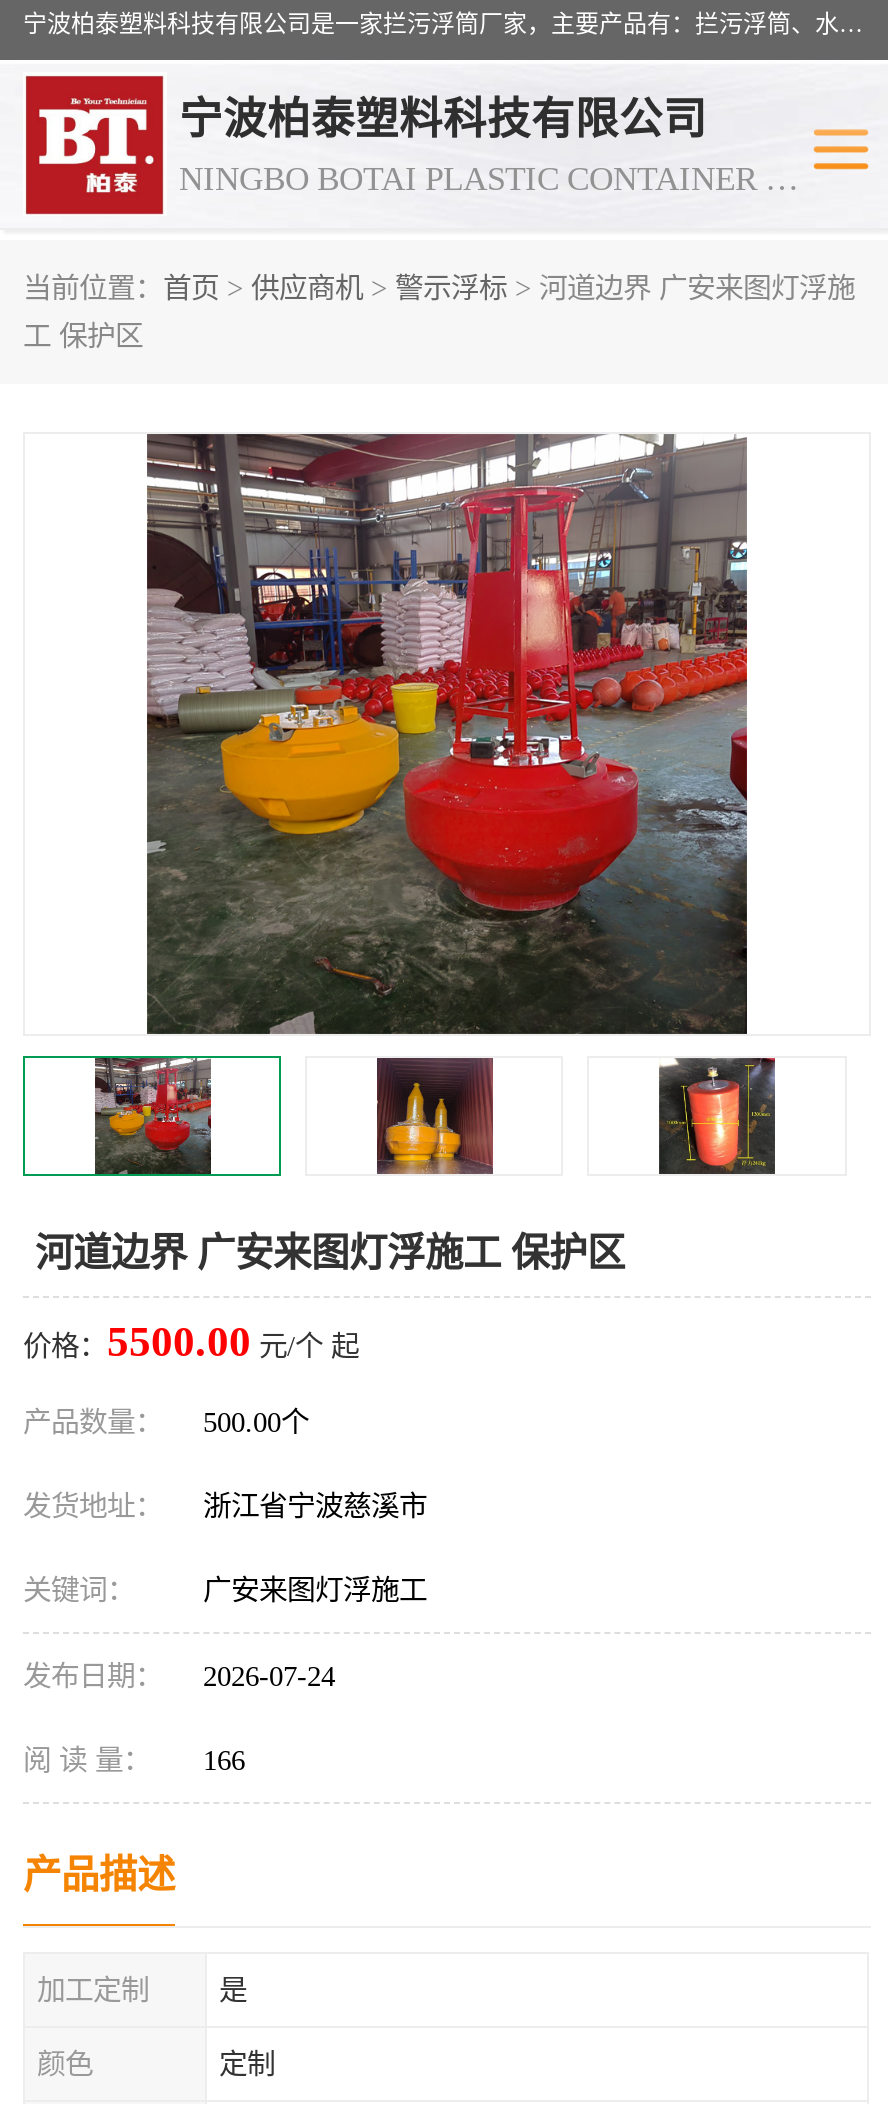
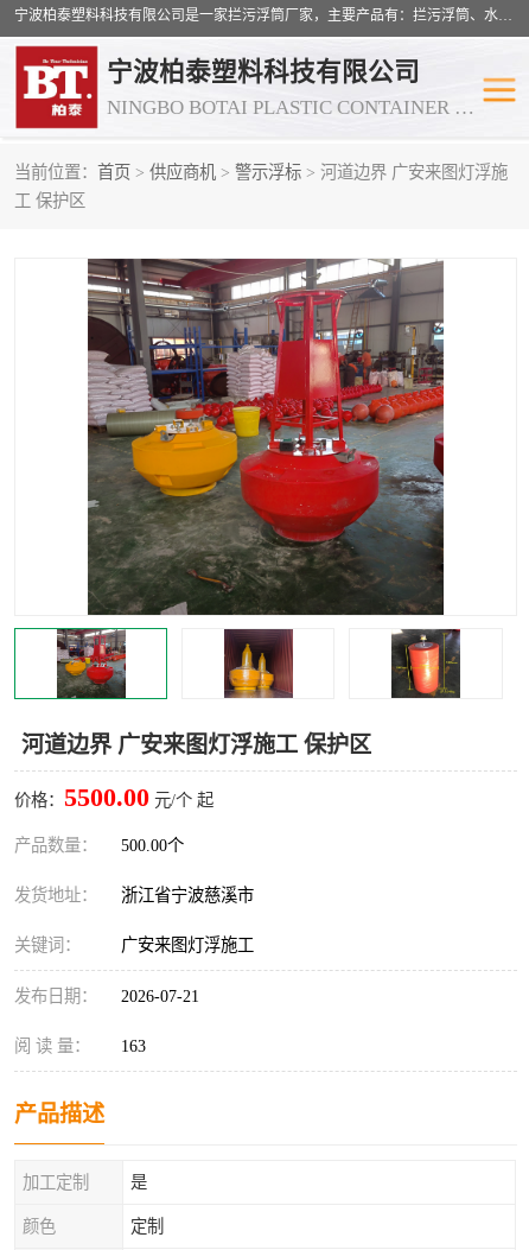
[23,1660,335,1692] 发布日期： 2026-07-24 -> [14,986,199,1005] 发布日期： 2026-07-21
[23,1744,245,1776] 阅 读 量： 166 -> [14,1036,146,1055] 阅 读 量： 163

